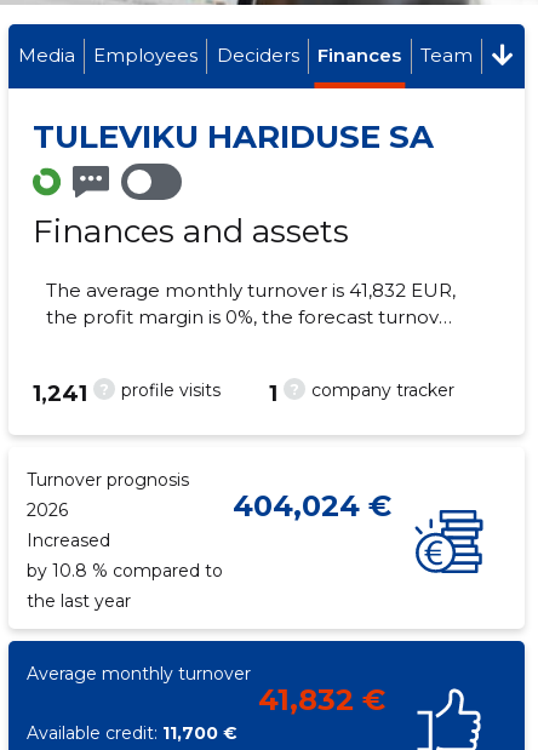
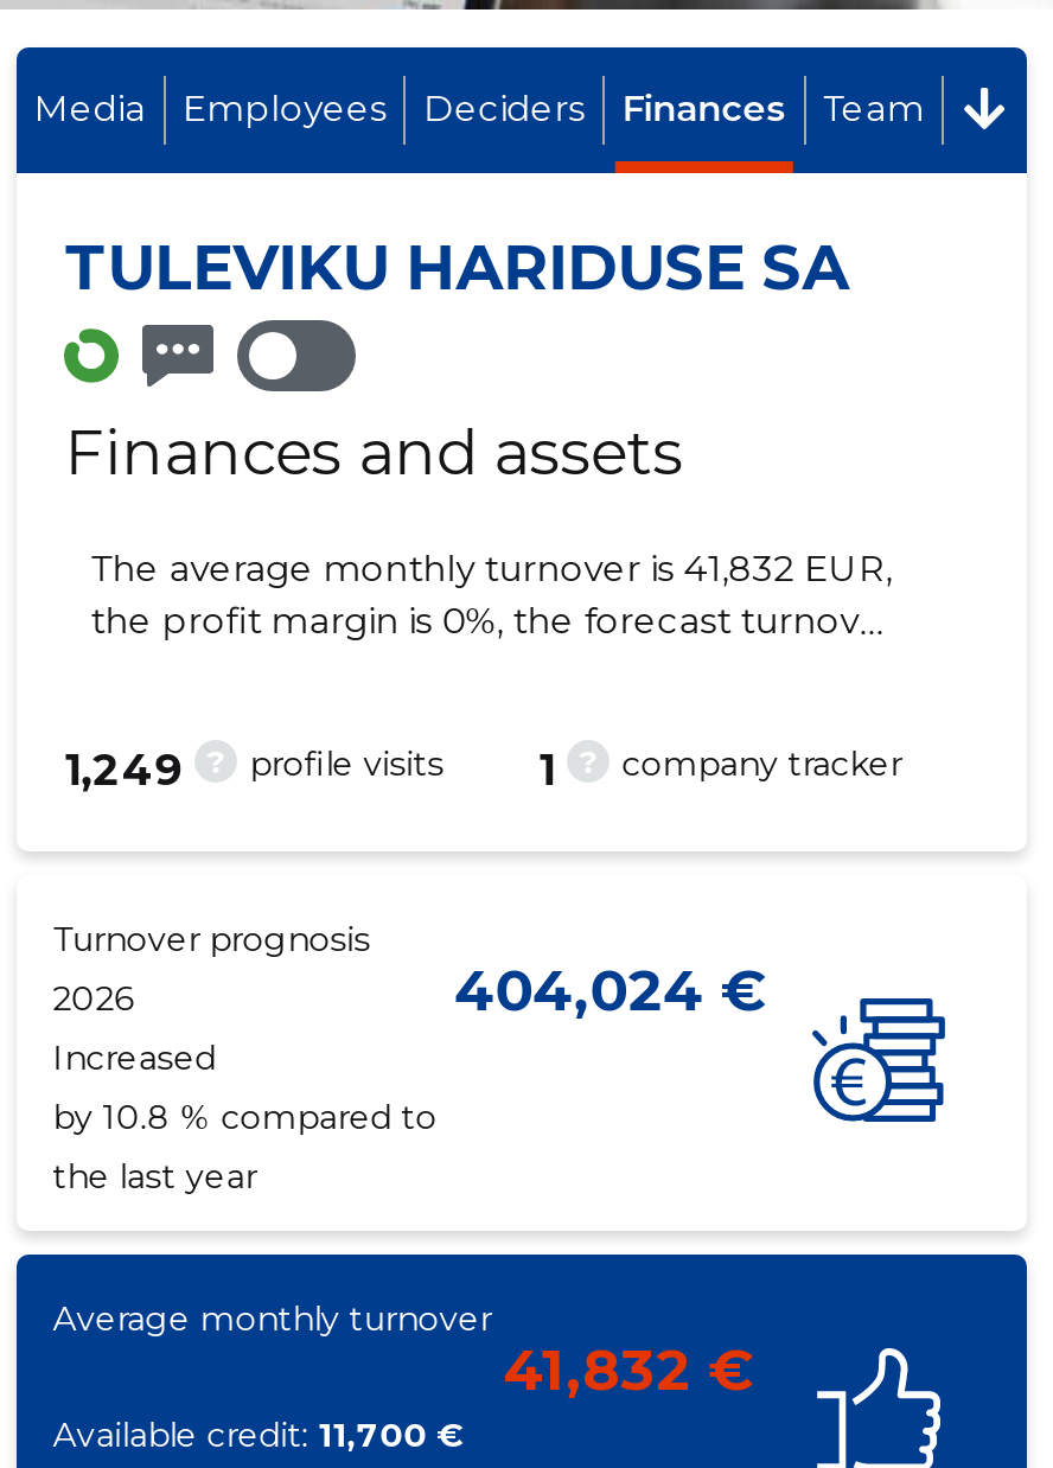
[33,381,87,408] 1,241 -> [65,746,183,798] 1,249

